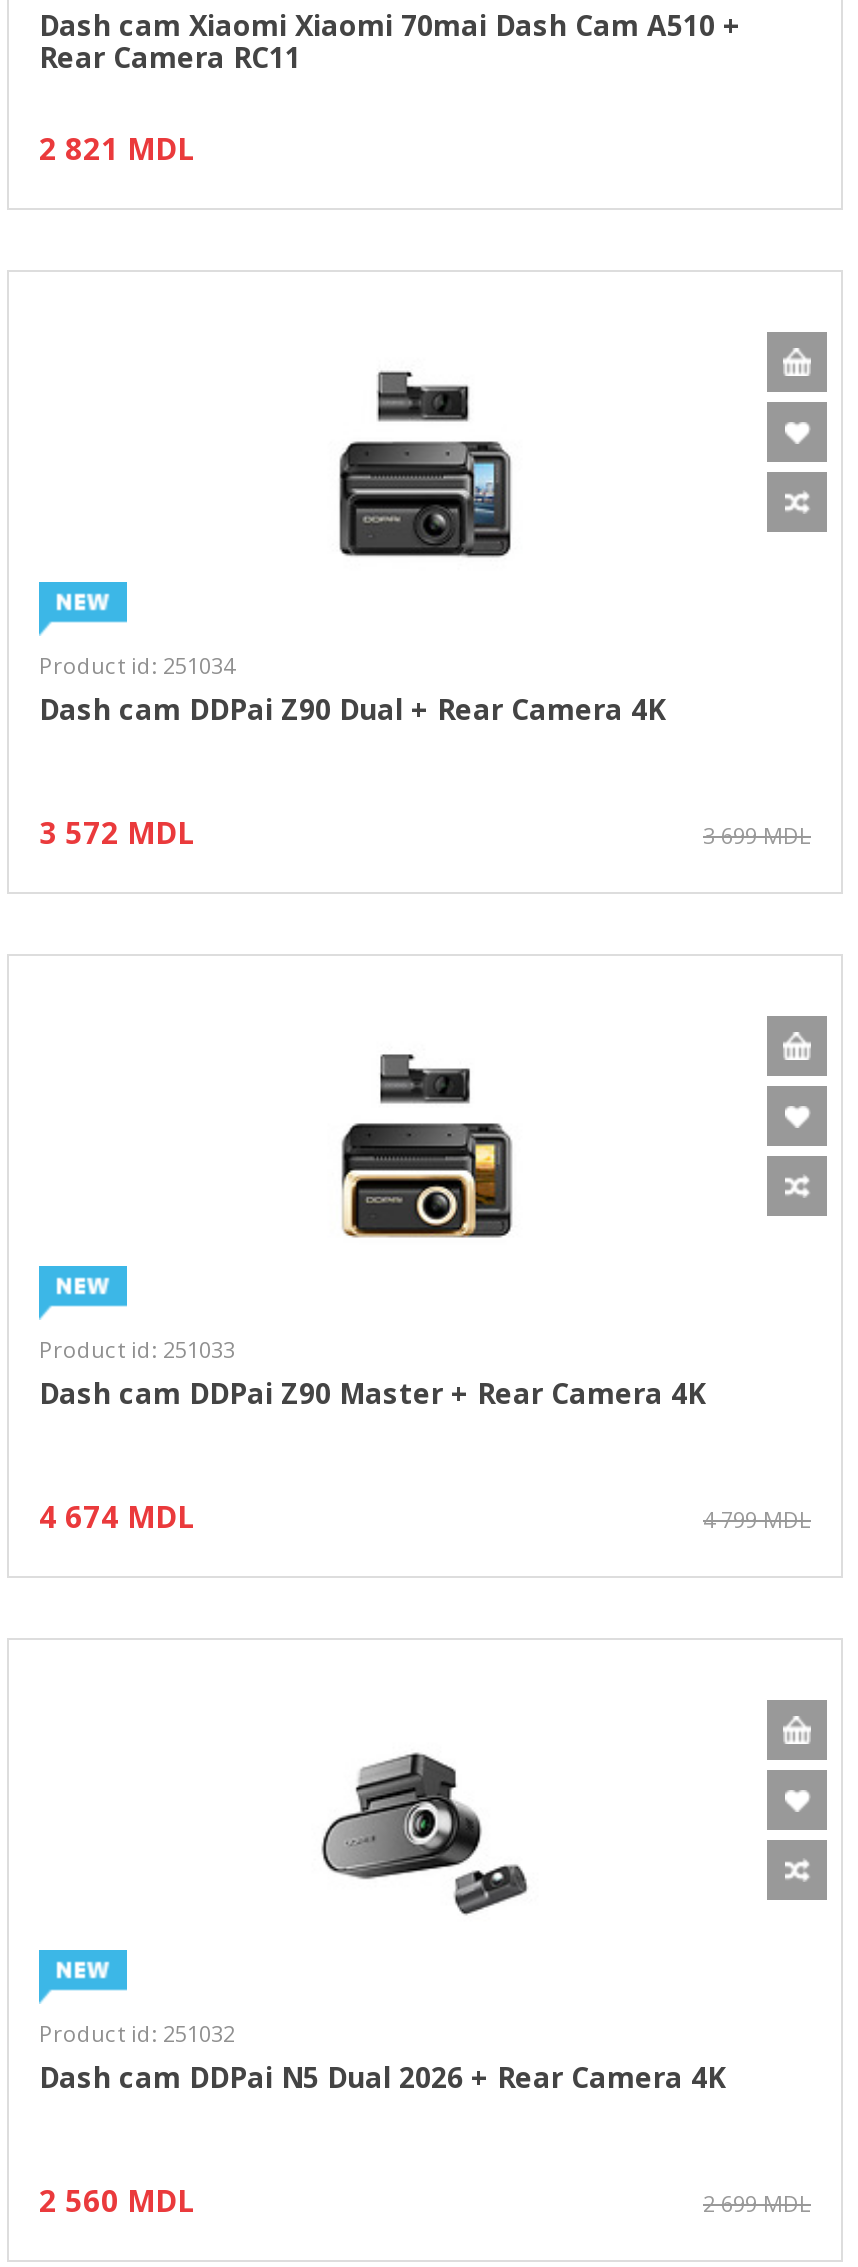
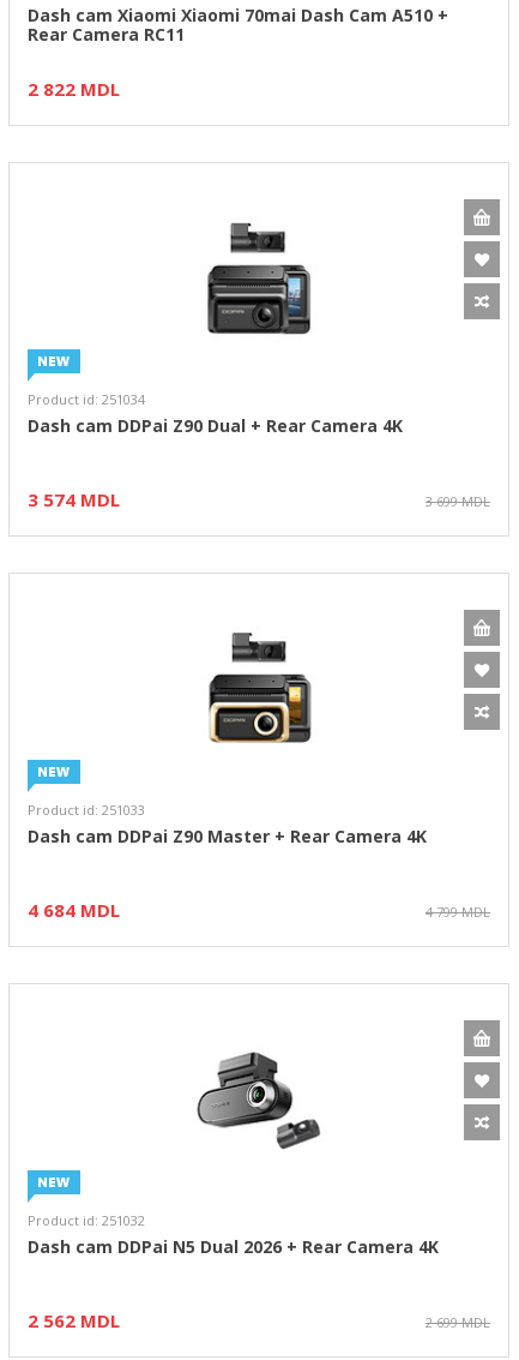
[39,128,193,168] 2 821 MDL -> [28,77,120,101] 2 822 MDL
[39,812,193,852] 3 572 MDL -> [28,487,120,511] 3 574 MDL
[39,1496,193,1536] 4 674 MDL -> [28,898,120,922] 4 684 MDL
[39,2180,193,2220] 2 560 MDL -> [28,1308,120,1332] 2 562 MDL

